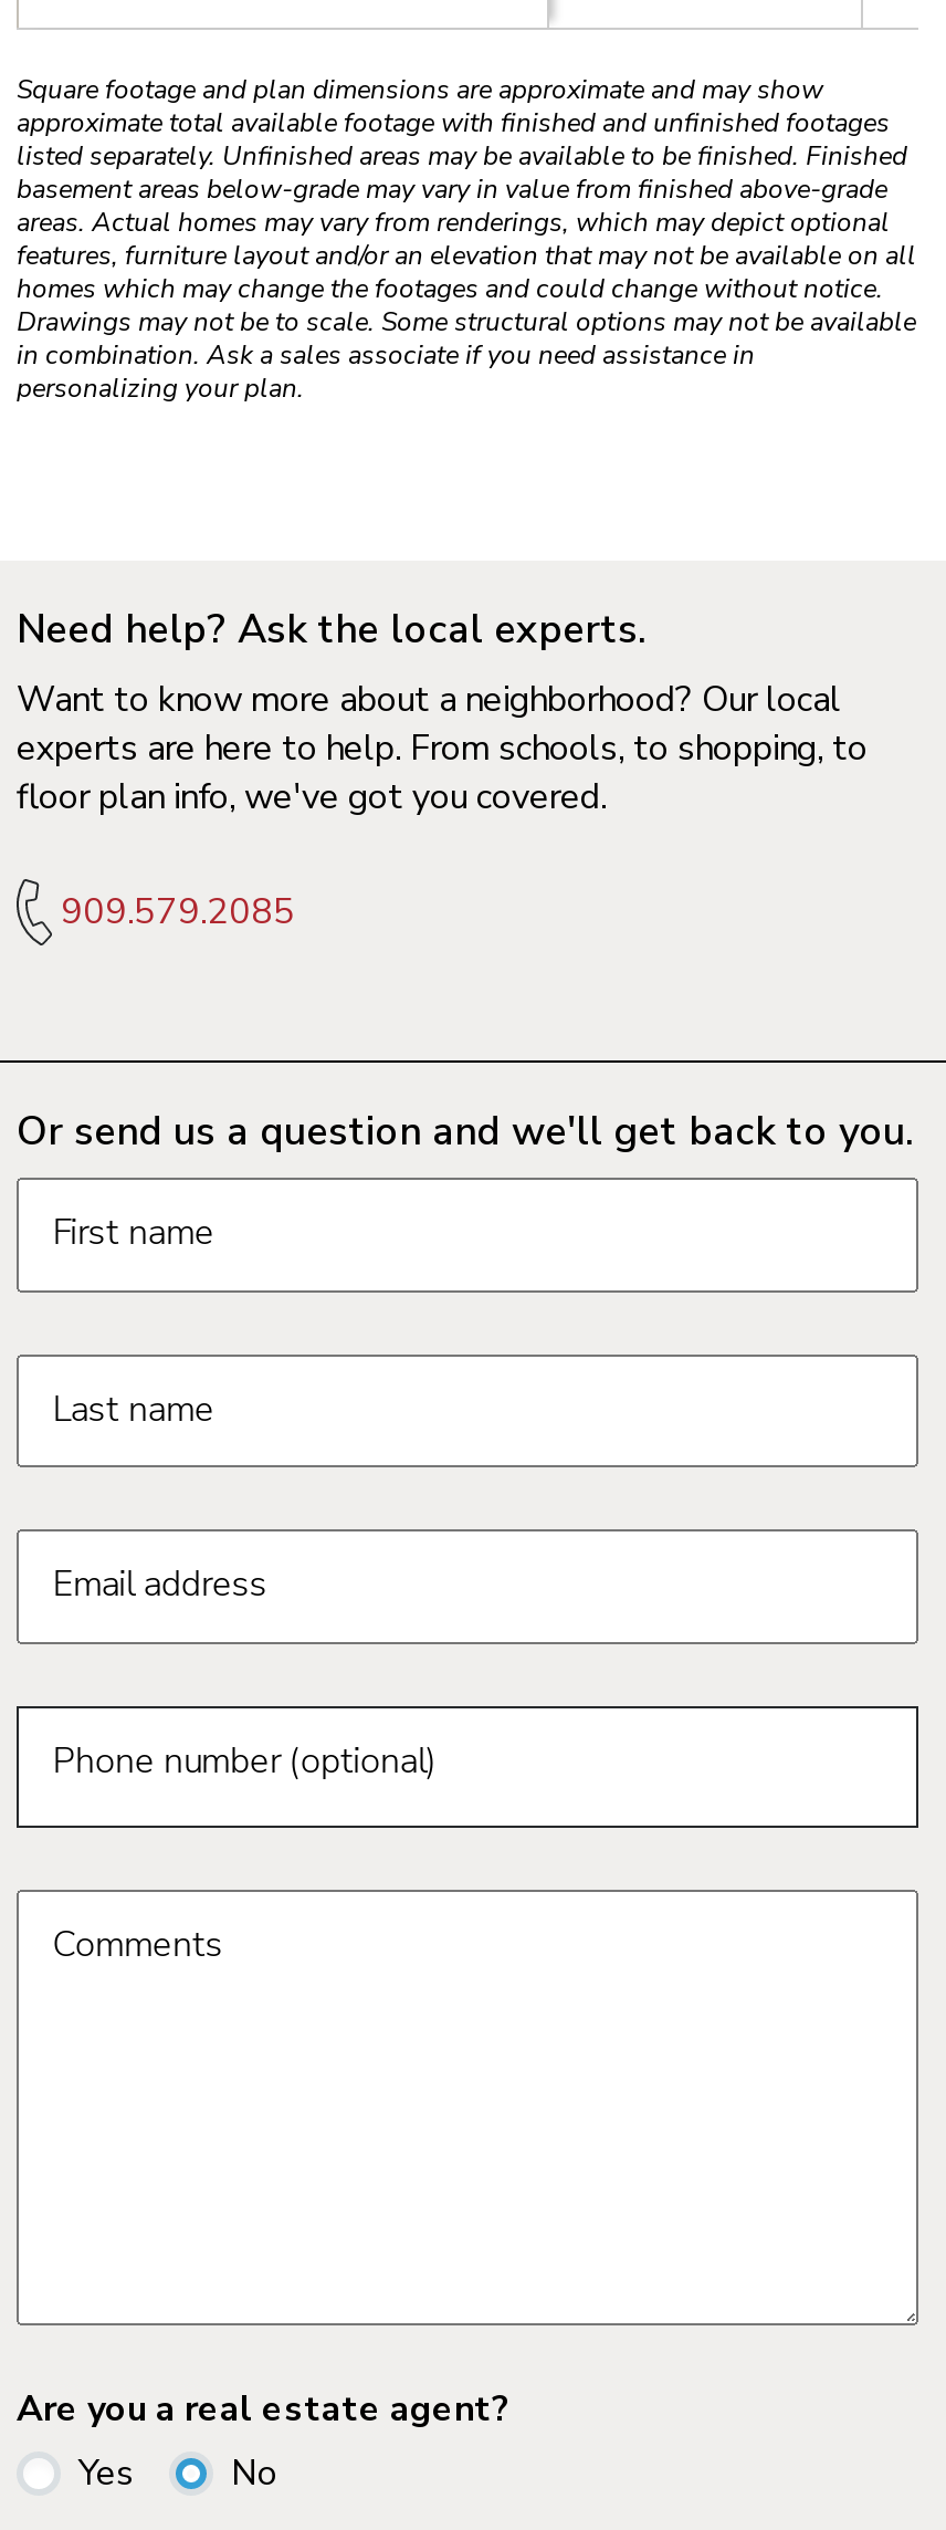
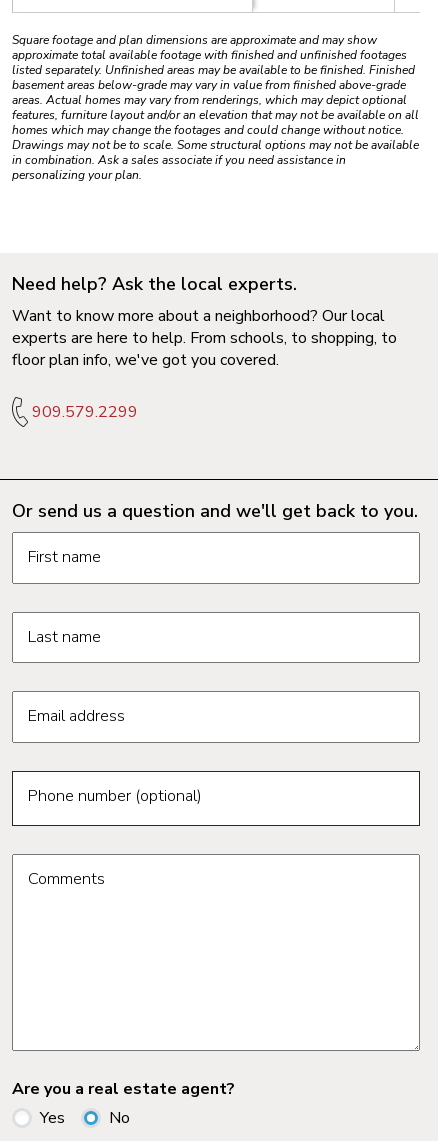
[61,888,295,937] 909.579.2085 -> [32,401,138,423] 909.579.2299

